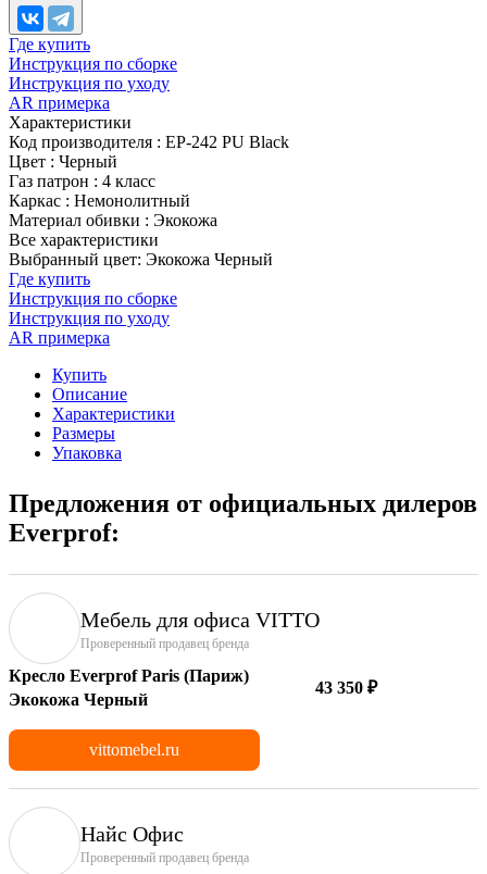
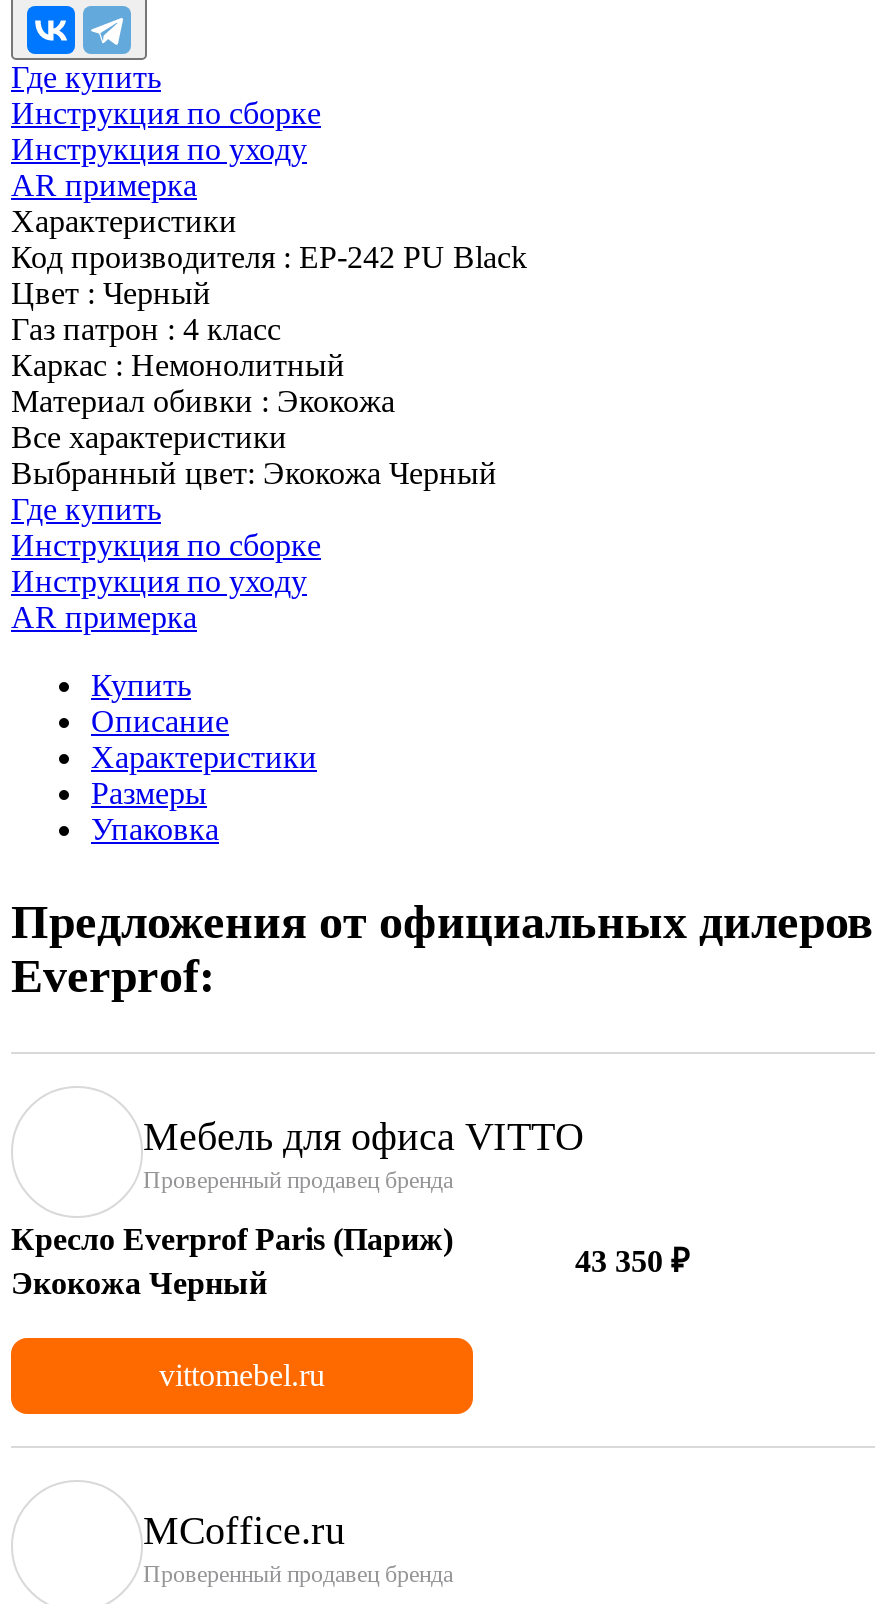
[80,822,184,846] Найс Офис -> [143,1508,345,1552] MCoffice.ru

